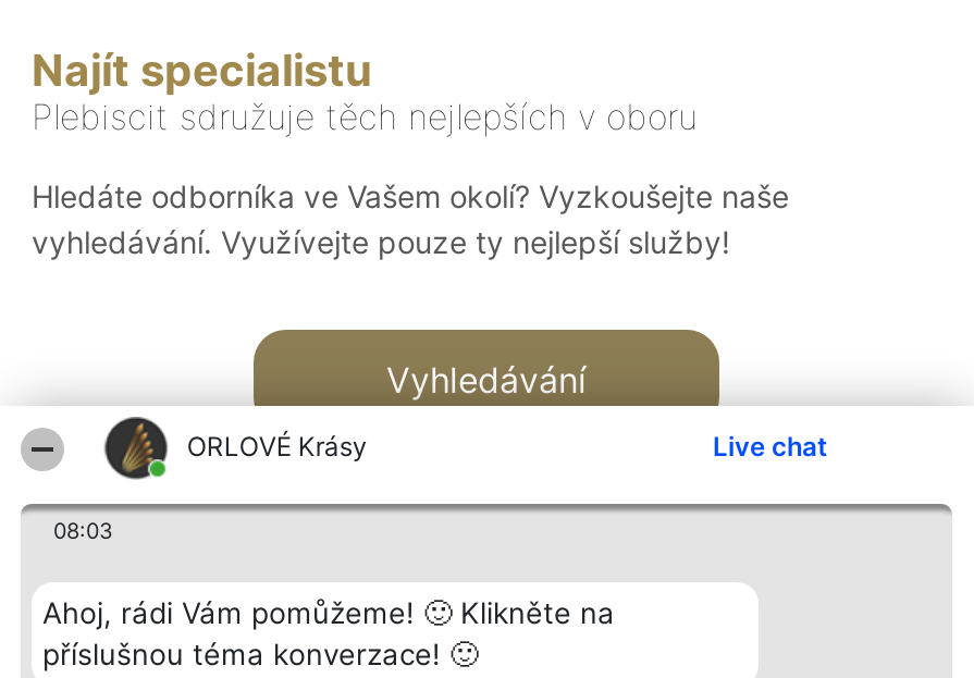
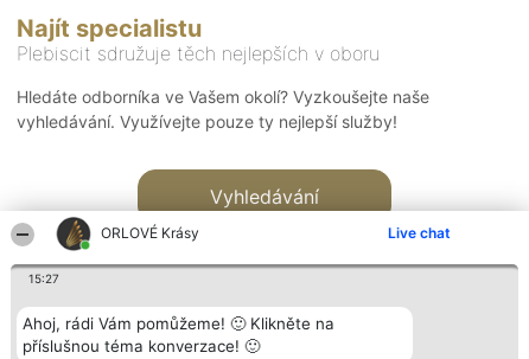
[53,517,112,543] 08:03 -> [28,271,59,286] 15:27

